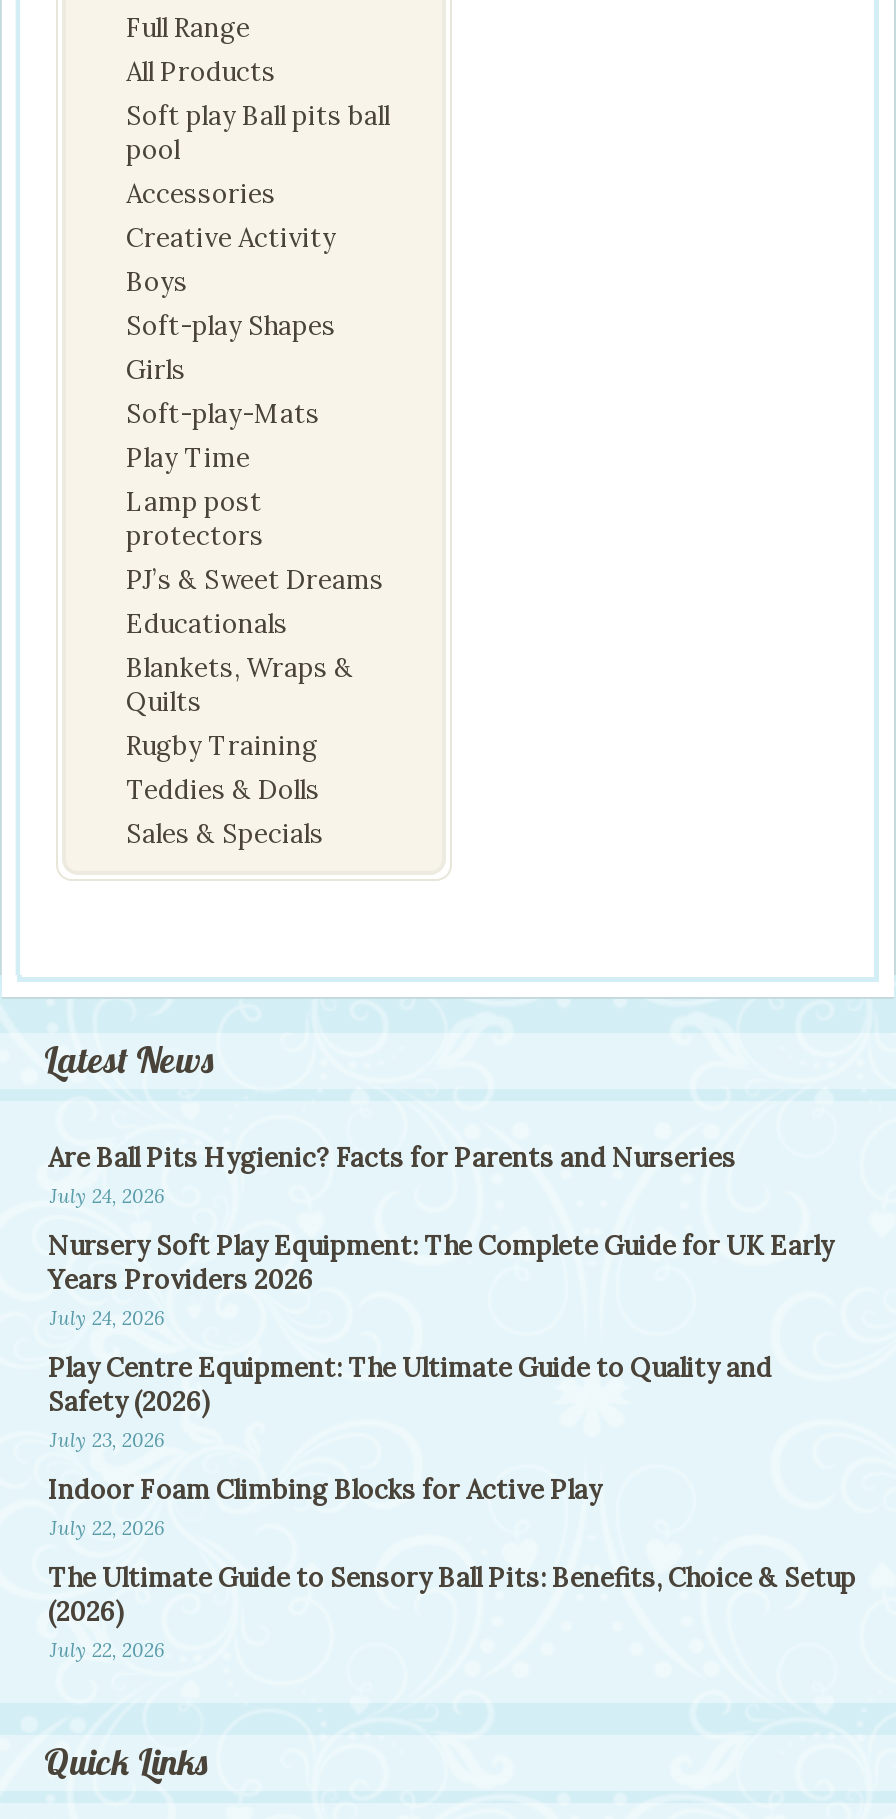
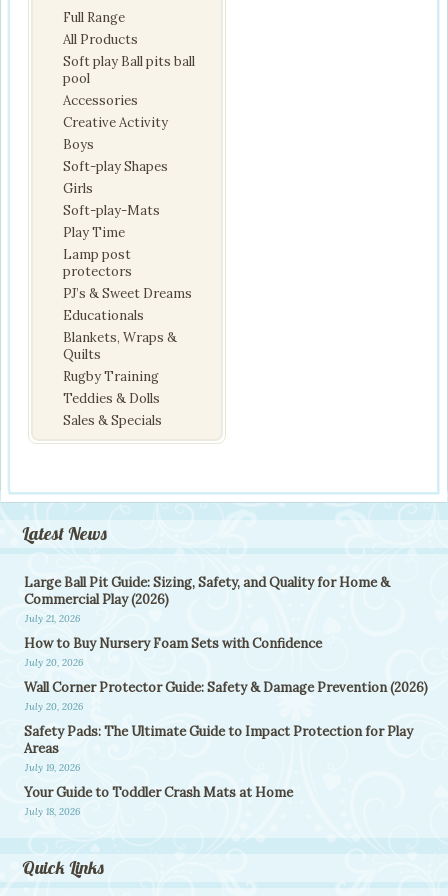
[48,1141,736,1209] Are Ball Pits Hygienic? Facts for Parents and Nurseries | July 24, 2026 -> [24,574,390,625] Large Ball Pit Guide: Sizing, Safety, and Quality for Home & | Commercial Play (2026) | July 21, 2026
[48,1229,834,1331] Nursery Soft Play Equipment: The Complete Guide for UK Early | Years Providers 2026 | July 24, 2026 -> [24,635,322,669] How to Buy Nursery Foam Sets with Confidence | July 20, 2026
[48,1351,772,1453] Play Centre Equipment: The Ultimate Guide to Quality and | Safety (2026) | July 23, 2026 -> [24,679,428,713] Wall Corner Protector Guide: Safety & Damage Prevention (2026) | July 20, 2026
[48,1473,602,1541] Indoor Foam Climbing Blocks for Active Play | July 22, 2026 -> [24,723,413,774] Safety Pads: The Ultimate Guide to Impact Protection for Play | Areas | July 19, 2026
[48,1561,856,1663] The Ultimate Guide to Sensory Ball Pits: Benefits, Choice & Setup | (2026) | July 22, 2026 -> [24,784,293,818] Your Guide to Toddler Crash Mats at Home | July 18, 2026

